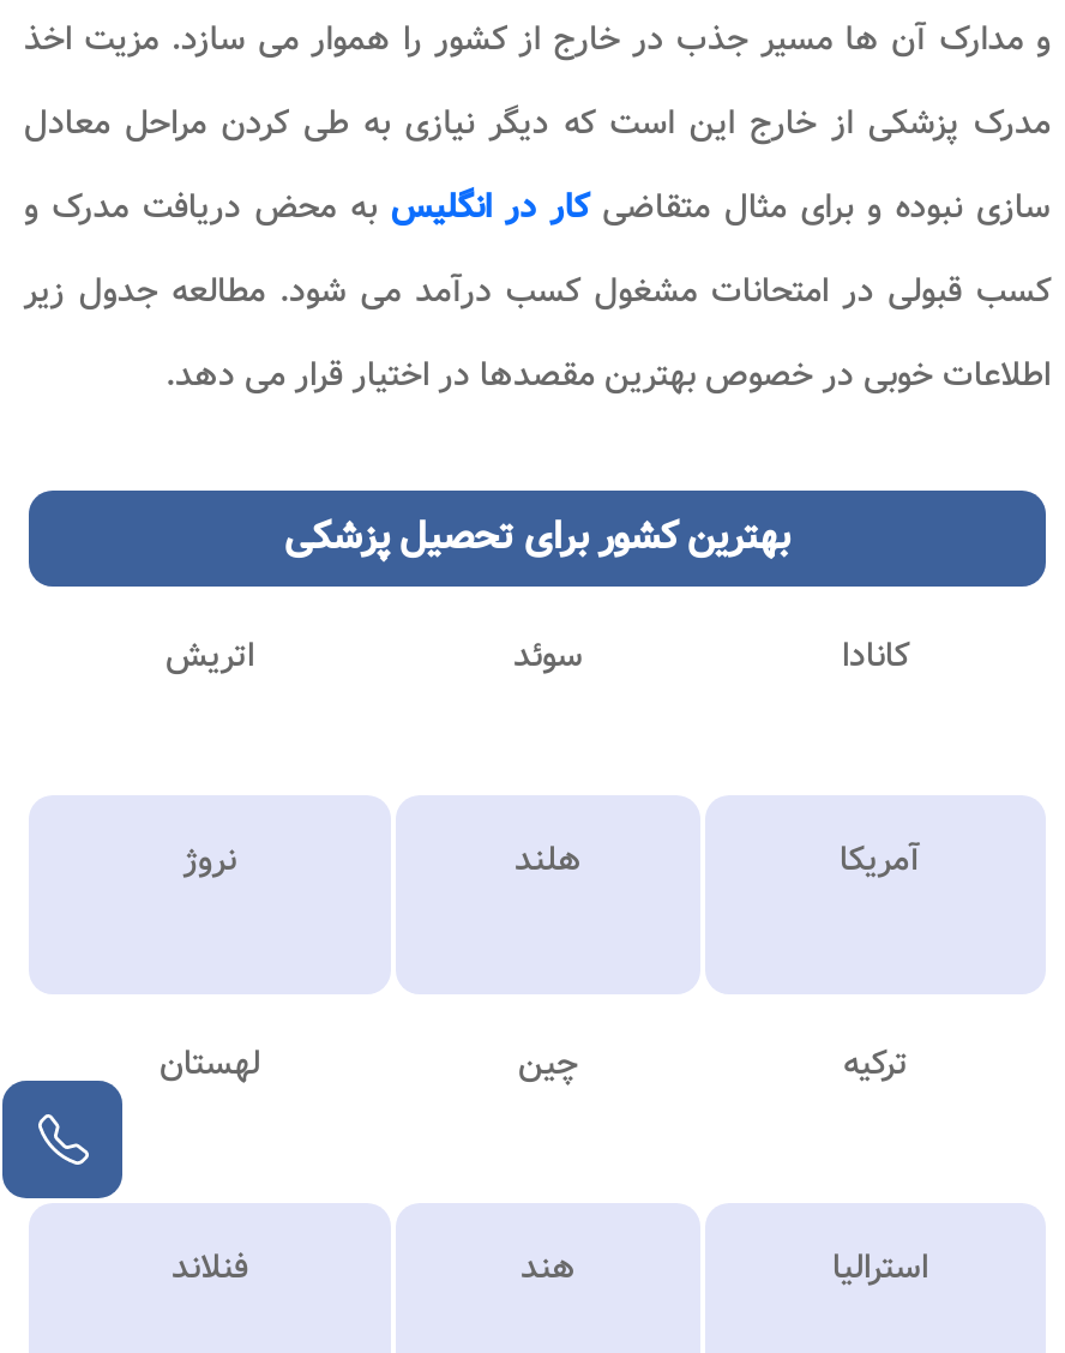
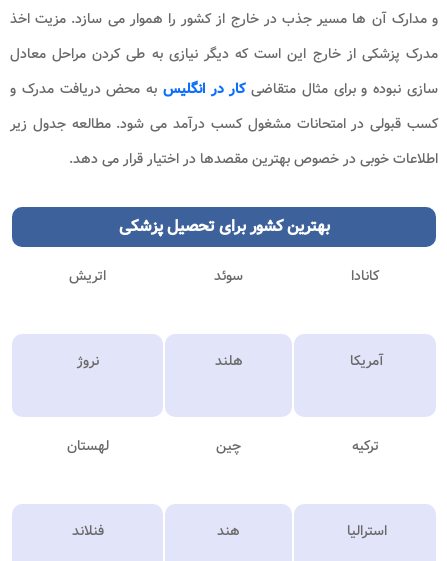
[7,1078,125,1201] [image] -> none

